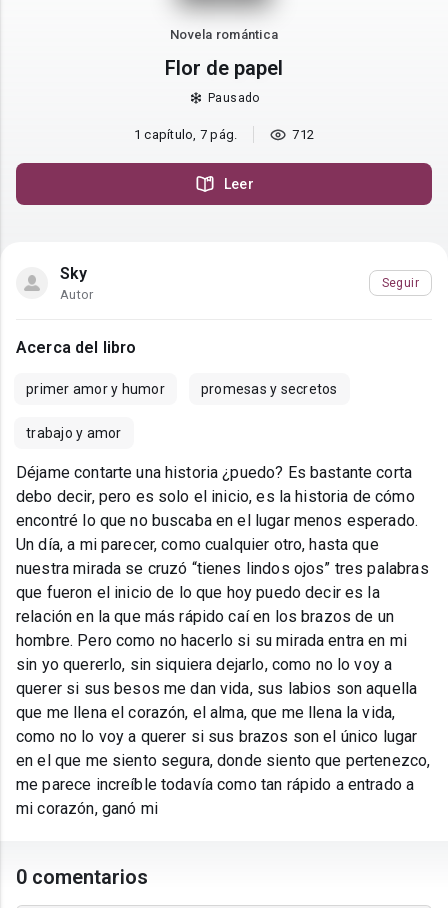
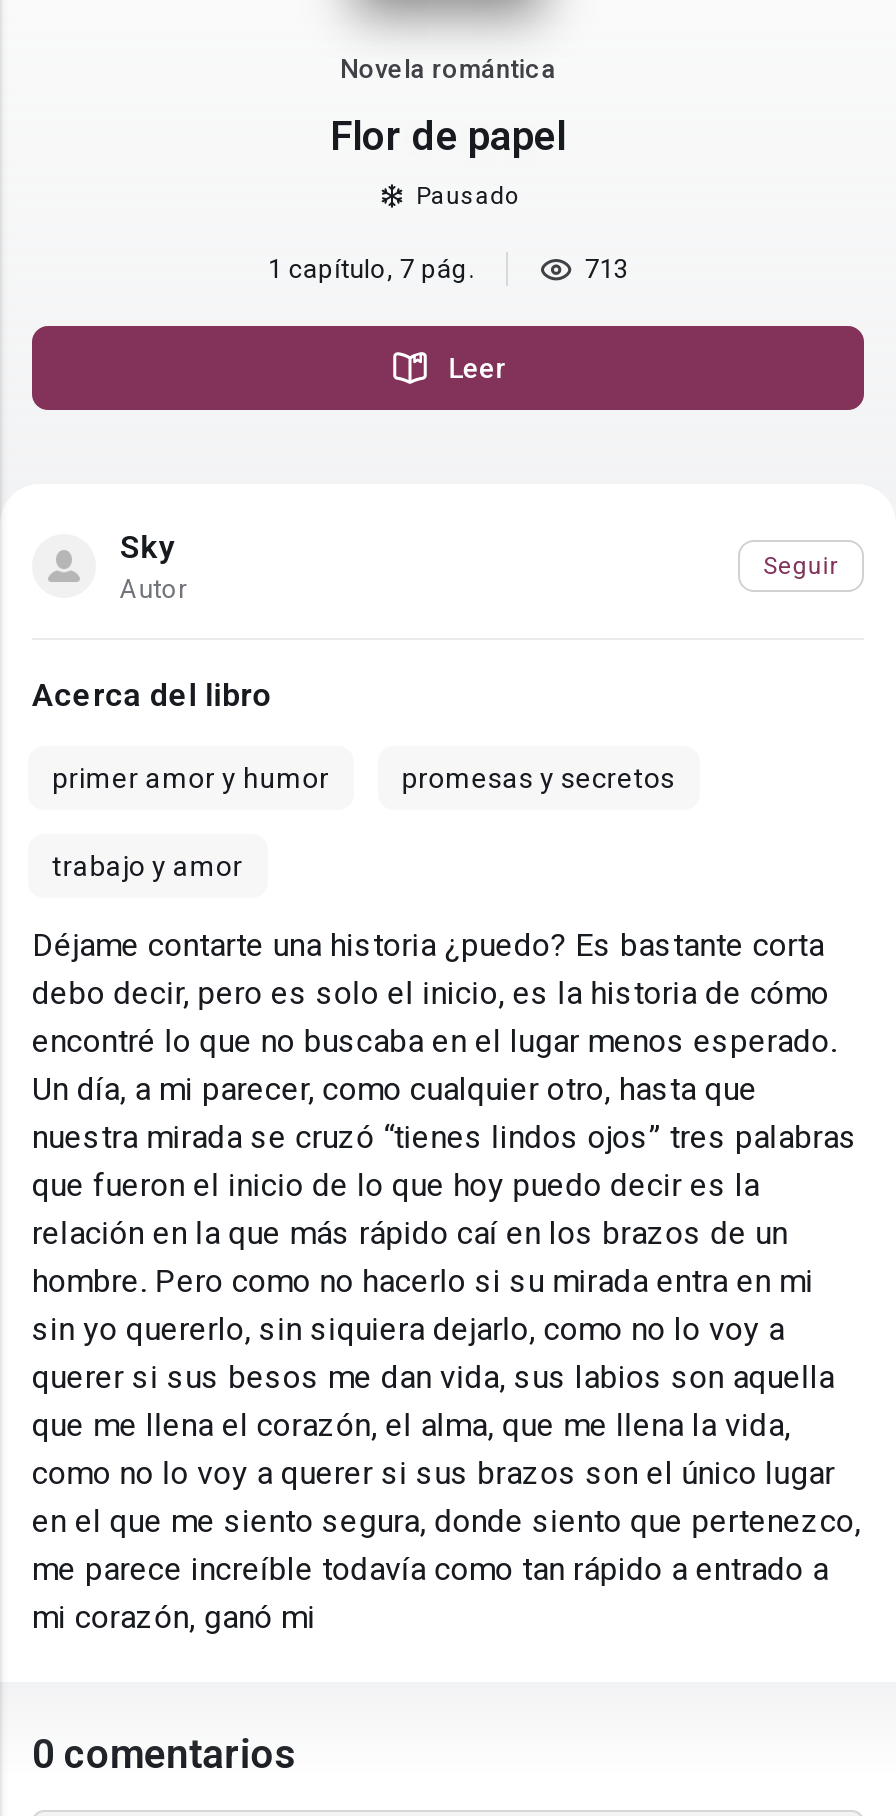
[292,127,314,142] 712 -> [585,254,628,284] 713

